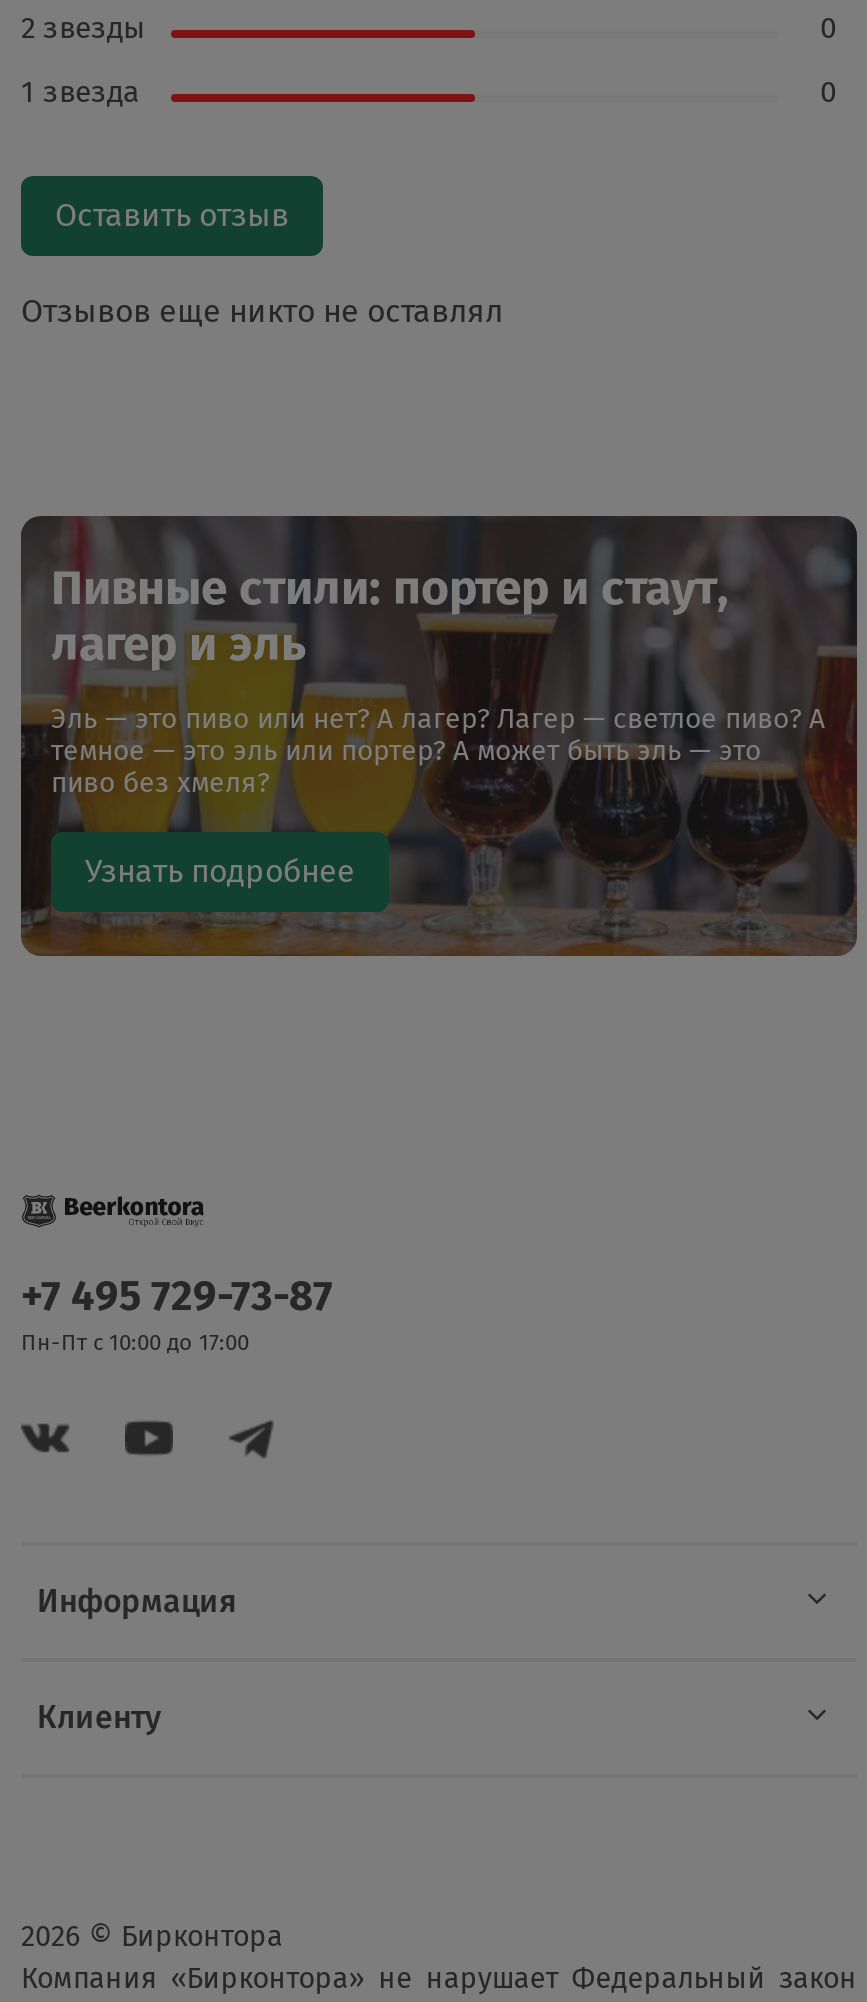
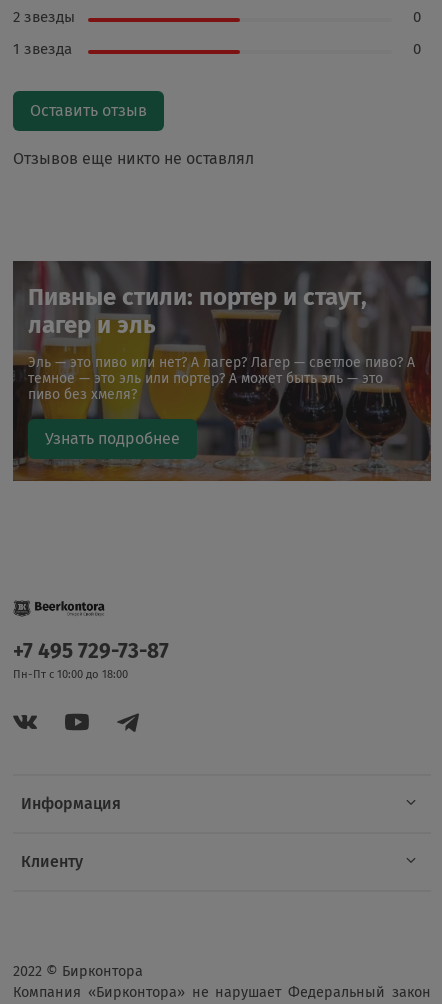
[21,1330,249,1356] Пн-Пт с 10:00 до 17:00 -> [13,668,128,681] Пн-Пт с 10:00 до 18:00
[21,1919,283,1953] 2026 © Бирконтора -> [13,963,143,980] 2022 © Бирконтора

